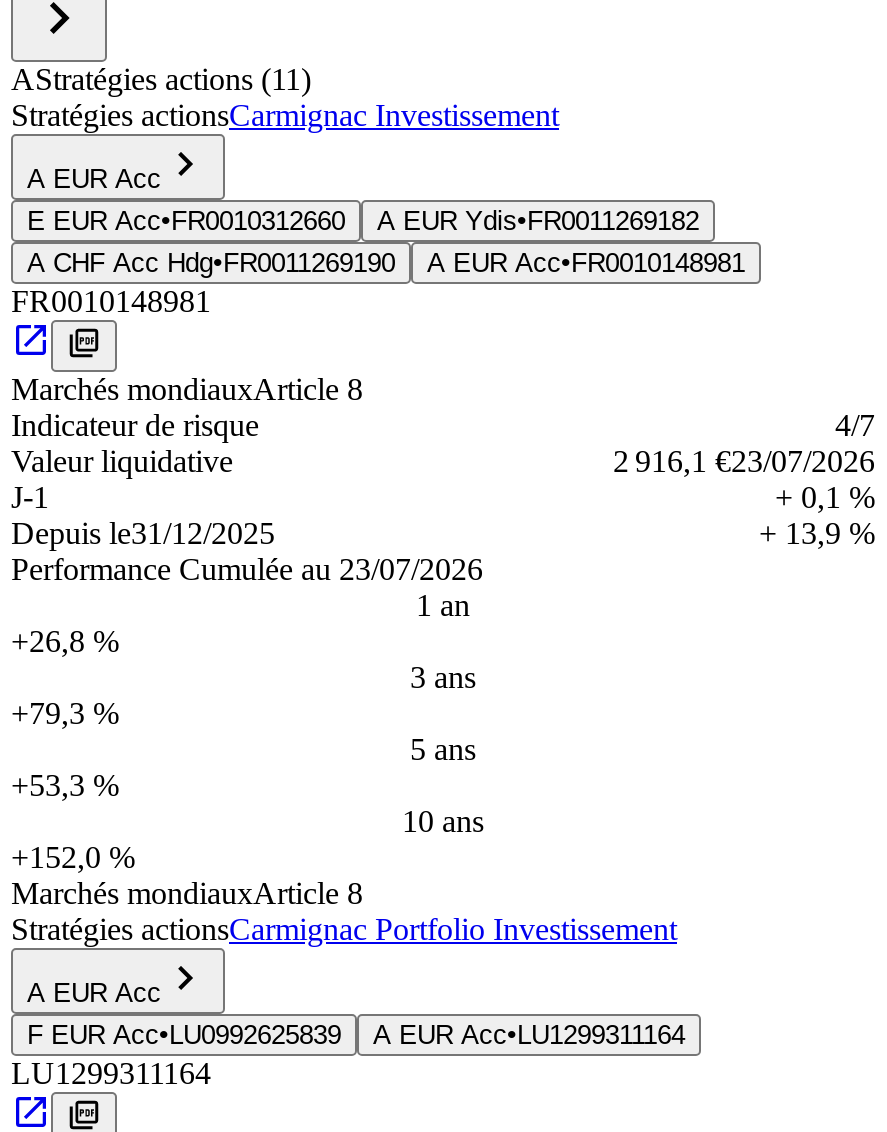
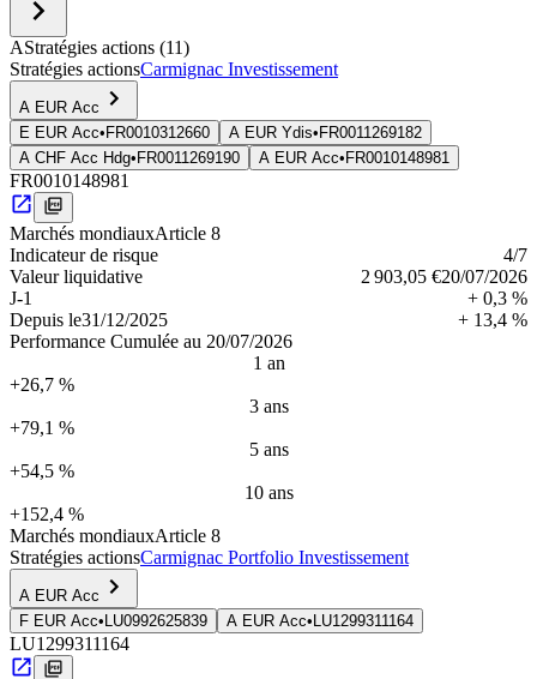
[613,443,875,477] 2 916,1 €23/07/2026 -> [361,266,527,286] 2 903,05 €20/07/2026
[775,479,875,513] + 0,1 % -> [467,288,527,308] + 0,3 %
[759,515,875,549] + 13,9 % -> [458,309,527,330] + 13,4 %
[11,551,483,585] Performance Cumulée au 23/07/2026 -> [10,331,292,351] Performance Cumulée au 20/07/2026
[11,623,119,657] +26,8 % -> [10,374,74,394] +26,7 %
[11,695,119,729] +79,3 % -> [10,417,74,438] +79,1 %
[11,767,119,801] +53,3 % -> [10,460,74,481] +54,5 %
[11,839,135,873] +152,0 % -> [10,503,84,524] +152,4 %

